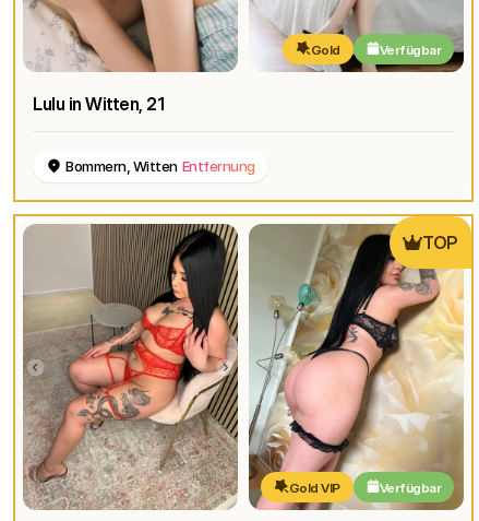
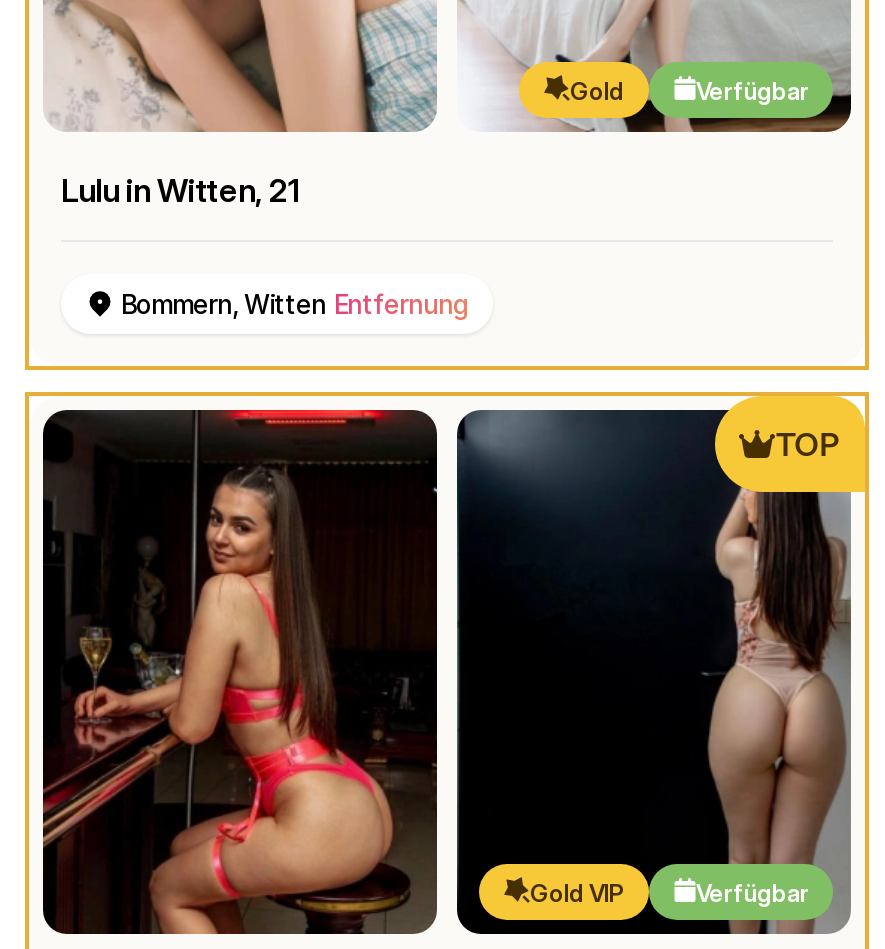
[24,223,239,510] [image] -> [43,408,439,936] [image]
[248,223,465,511] [image] -> [455,408,853,936] [image]

